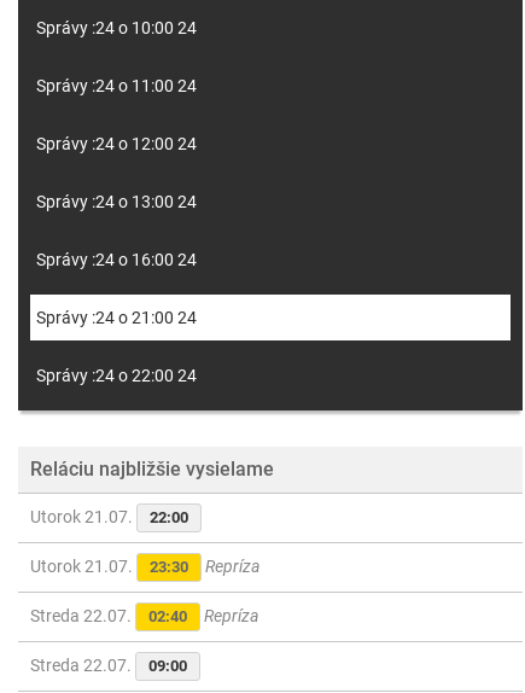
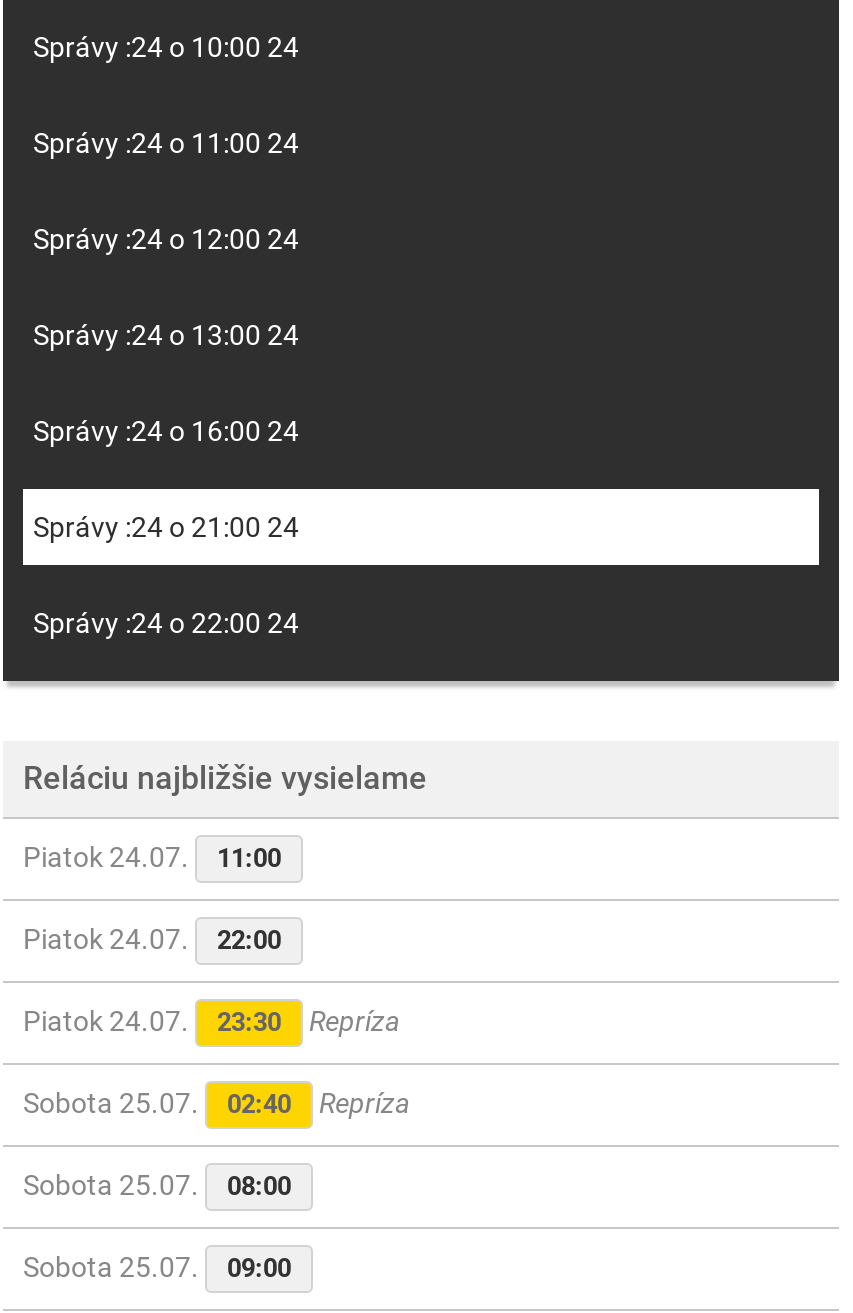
[30,507,136,527] Utorok 21.07. -> [23,841,281,955] Piatok 24.07. | 11:00 | Piatok 24.07.
[30,557,259,576] Utorok 21.07. 23:30 Repríza -> [23,1005,399,1037] Piatok 24.07. 23:30 Repríza
[30,606,258,626] Streda 22.07. 02:40 Repríza -> [23,1087,409,1119] Sobota 25.07. 02:40 Repríza
[30,656,135,675] Streda 22.07. -> [23,1169,291,1283] Sobota 25.07. | 08:00 | Sobota 25.07.

